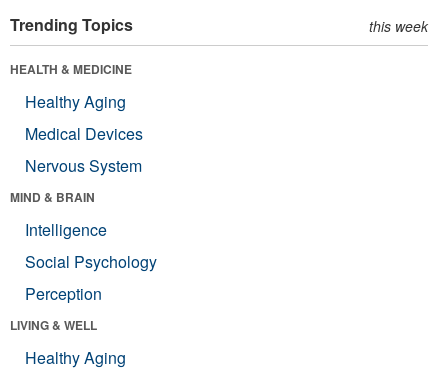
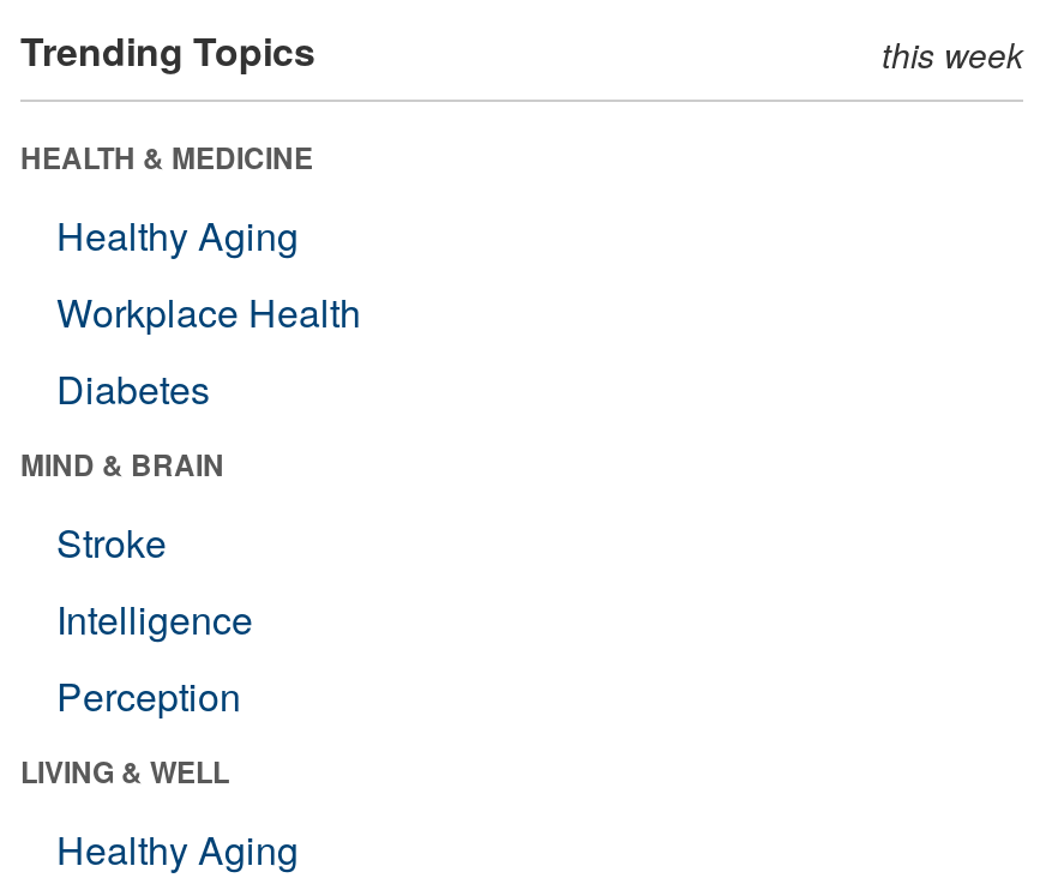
[25,122,143,177] Medical Devices | Nervous System -> [56,284,361,416] Workplace Health | Diabetes
none -> [56,514,167,569] Stroke
moved [25,218,107,241] -> [56,591,253,646]: Intelligence
[25,250,157,273] Social Psychology -> none

